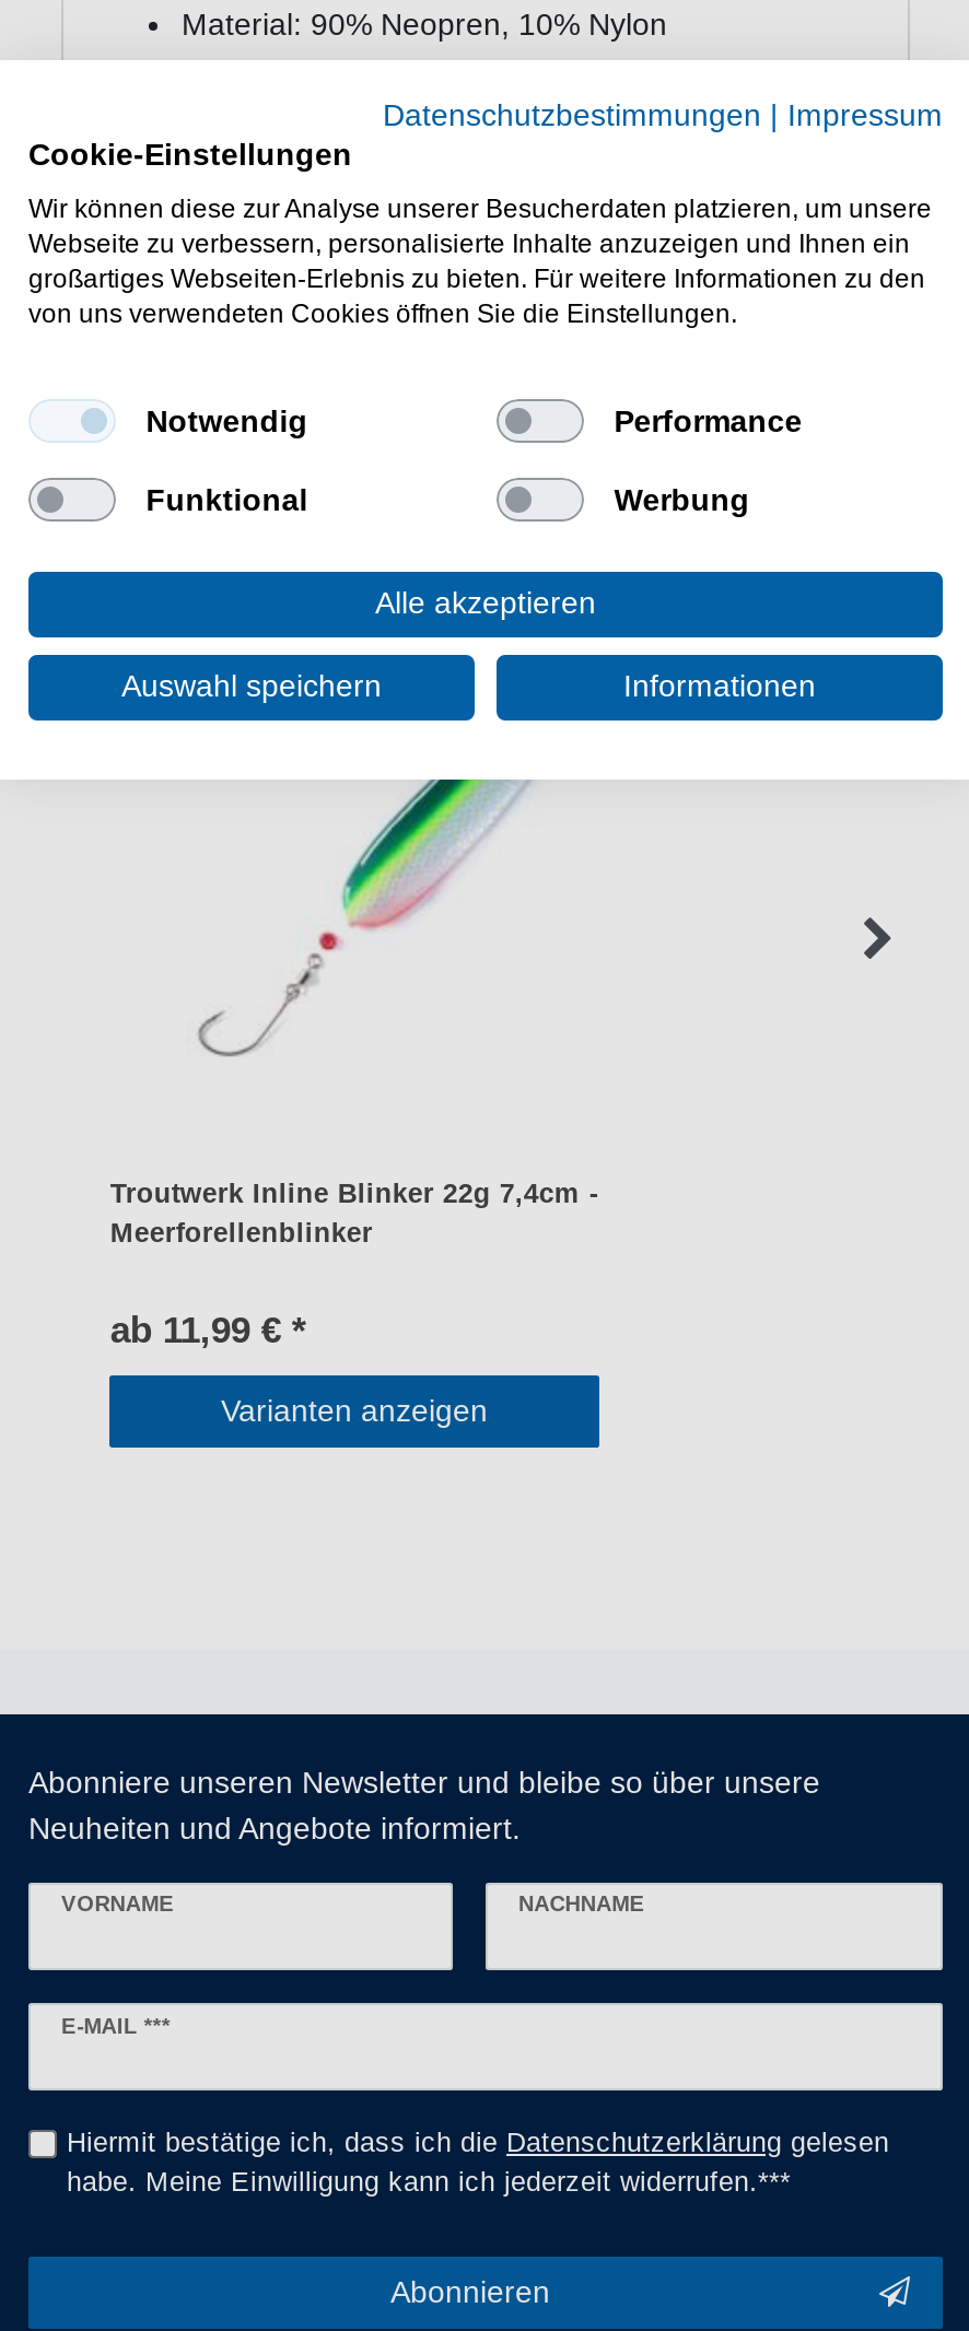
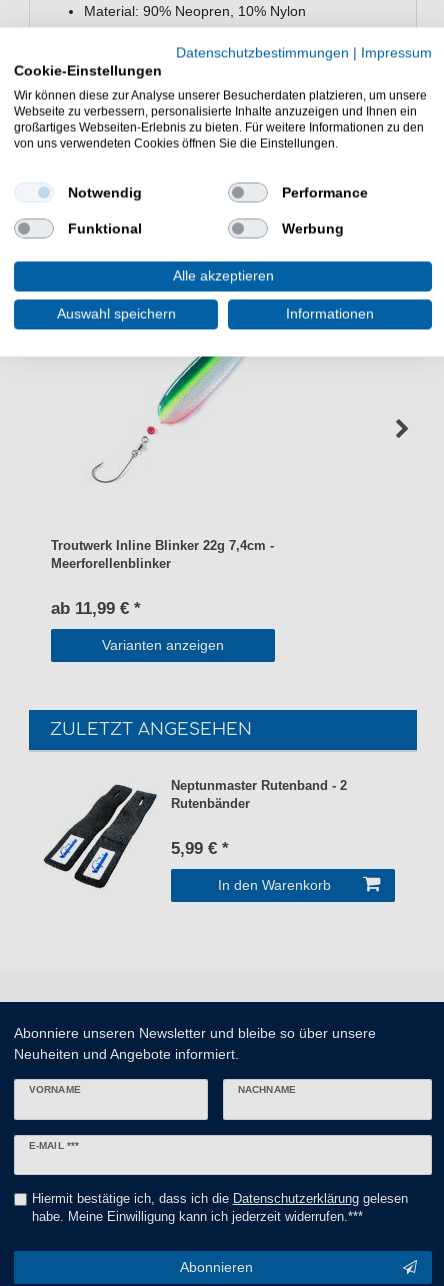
none -> [43,720,347,893] [image] | ZULETZT ANGESEHEN | Neptunmaster Rutenband - 2 | Rutenbänder | 5,99 € * | In den Warenkorb

